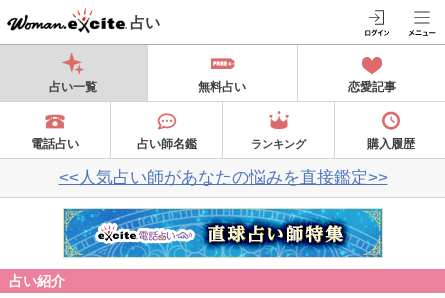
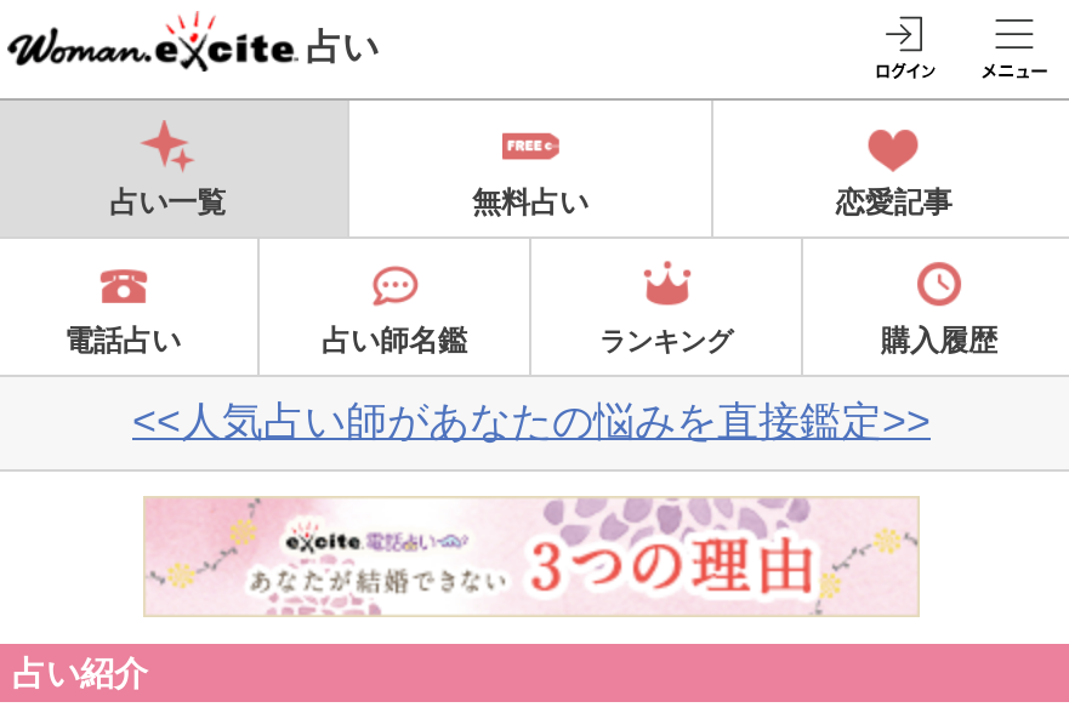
[63,208,383,258] [image] -> [143,496,920,617] [image]

